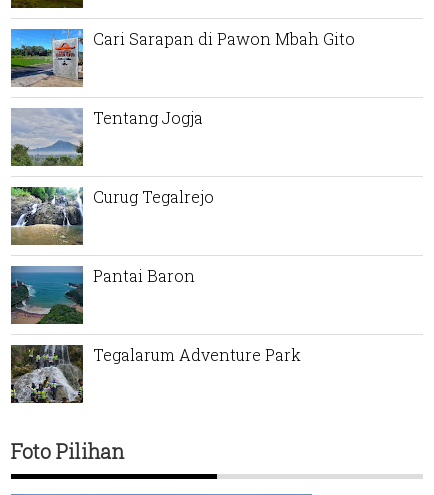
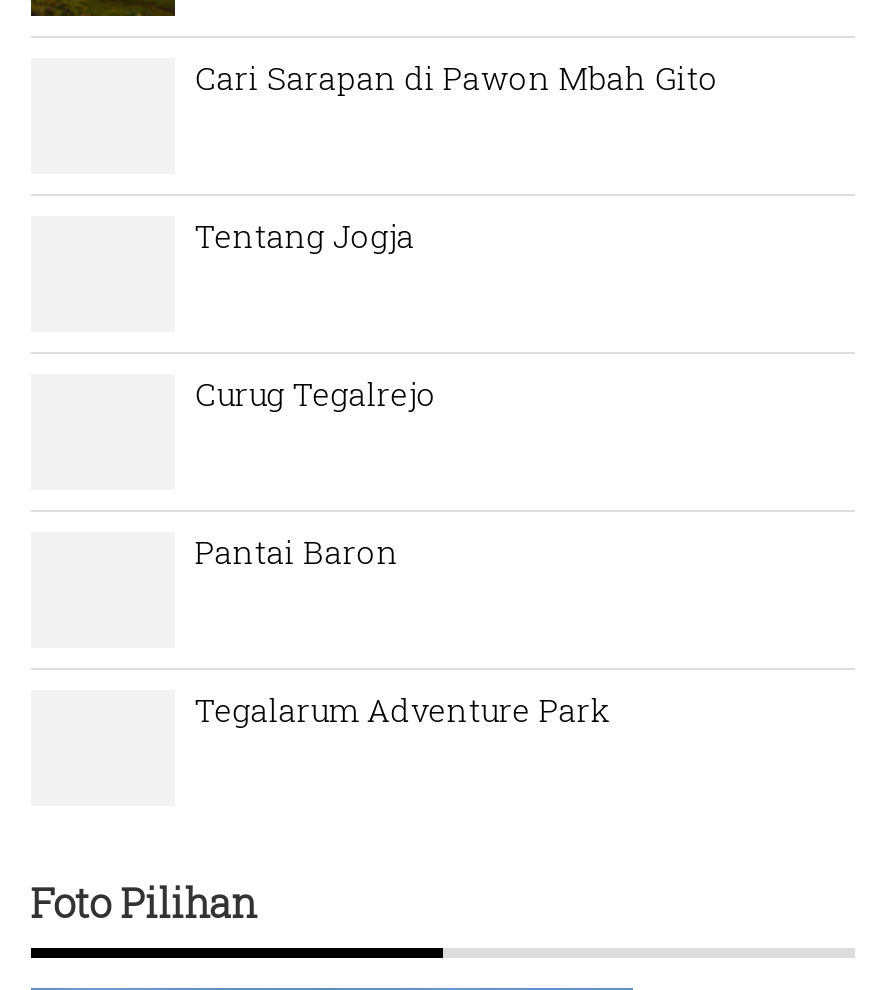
[10,28,84,88] [image] -> none
[10,108,84,167] [image] -> none
[10,186,84,246] [image] -> none
[10,265,84,325] [image] -> none
[10,344,84,404] [image] -> none

